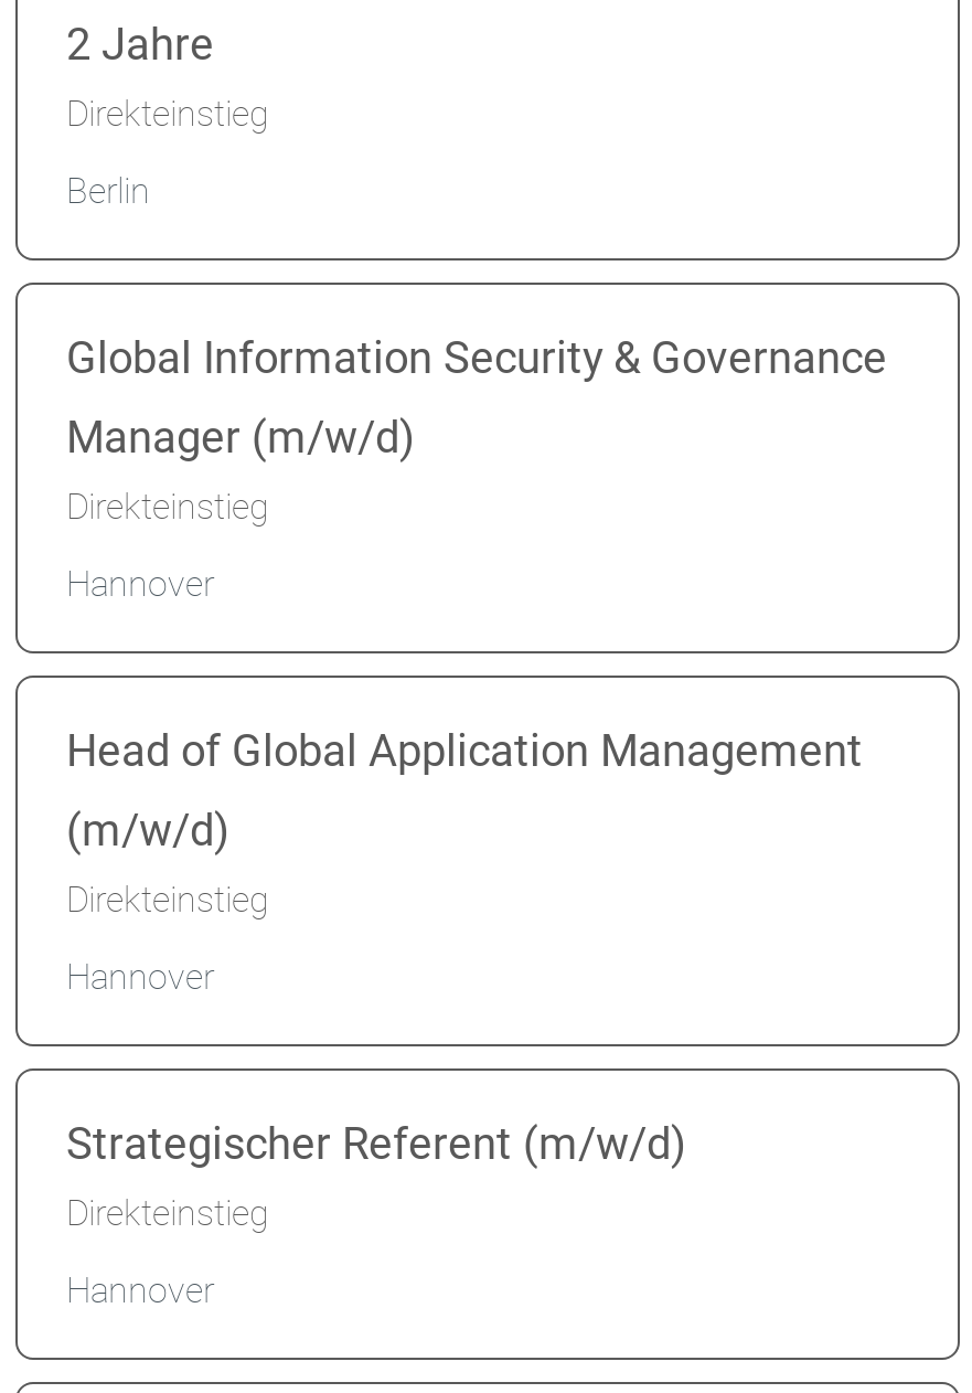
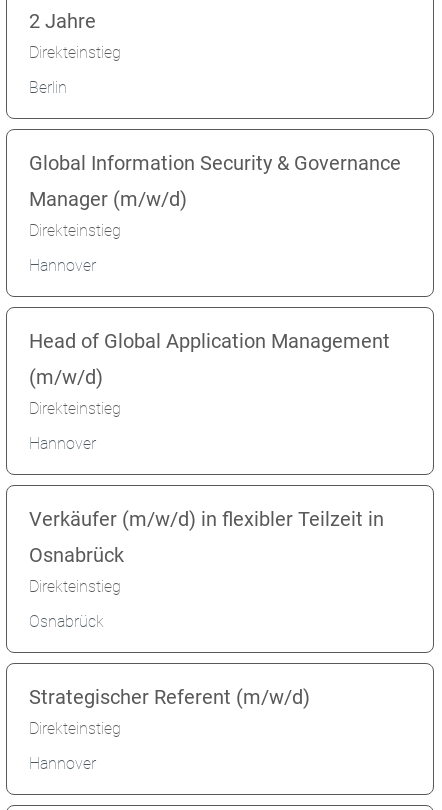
none -> [29,507,384,631] Verkäufer (m/w/d) in flexibler Teilzeit in | Osnabrück | Direkteinstieg | Osnabrück

